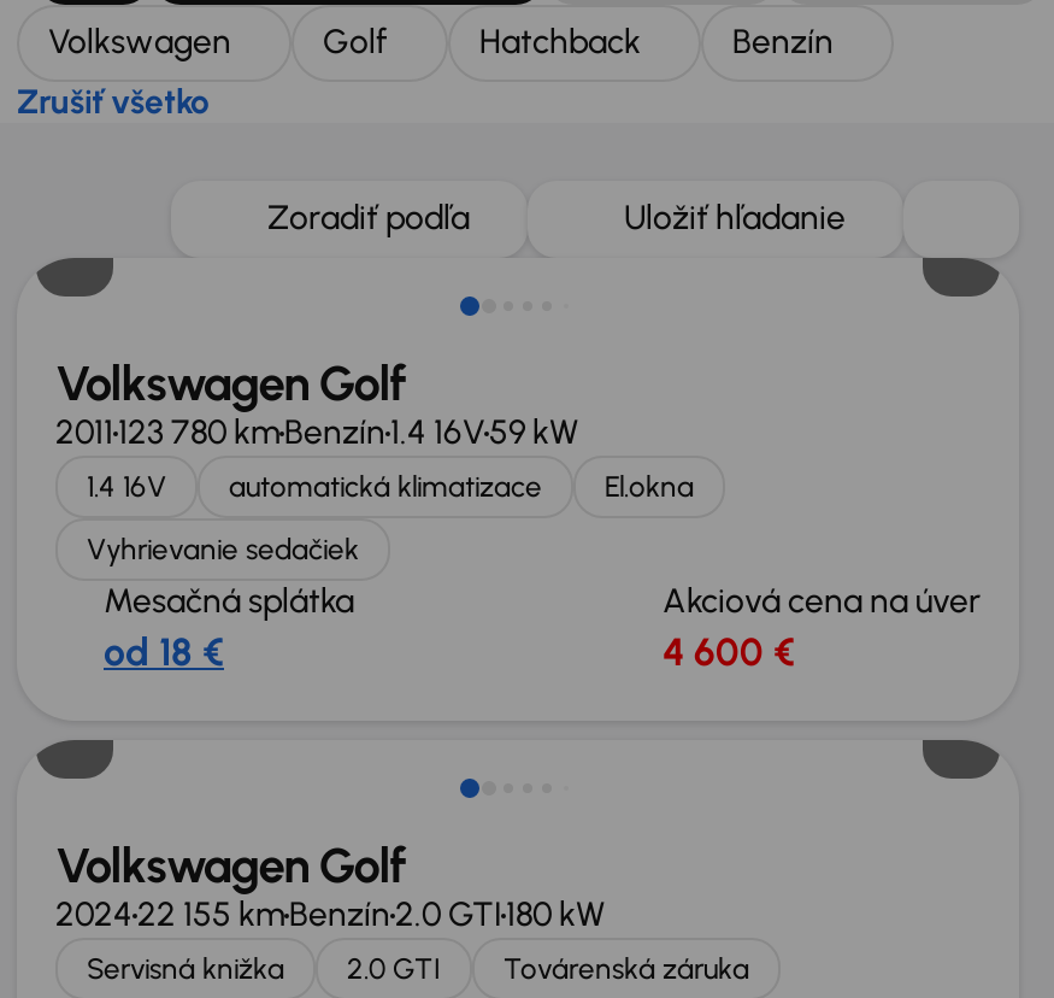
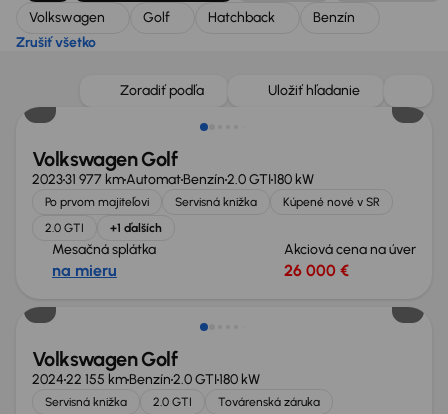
[55,412,694,504] 2011 123 780 km Benzín 1.4 16V 59 kW | 1.4 16V | automatická klimatizace | El.okna -> [32,171,380,209] 2023 31 977 km Automat Benzín 2.0 GTI 180 kW | Po prvom majiteľovi | Servisná knižka | Kúpené nové v SR
[87,533,359,566] Vyhrievanie sedačiek -> [45,221,162,235] 2.0 GTI | +1 ďalších
[104,629,224,675] od 18 € -> [52,261,117,280] na mieru
[663,629,795,675] 4 600 € -> [284,261,349,280] 26 000 €

